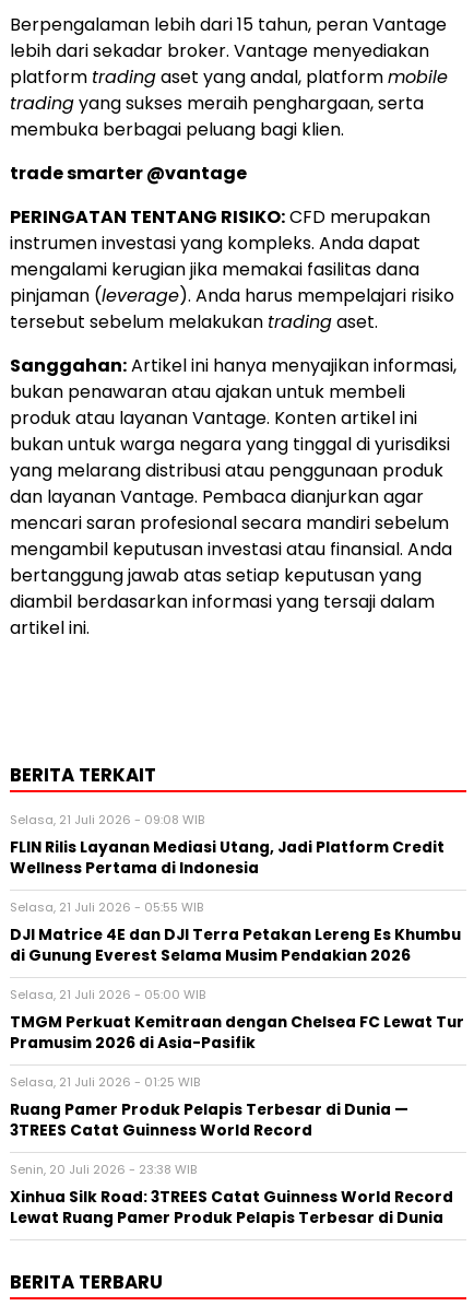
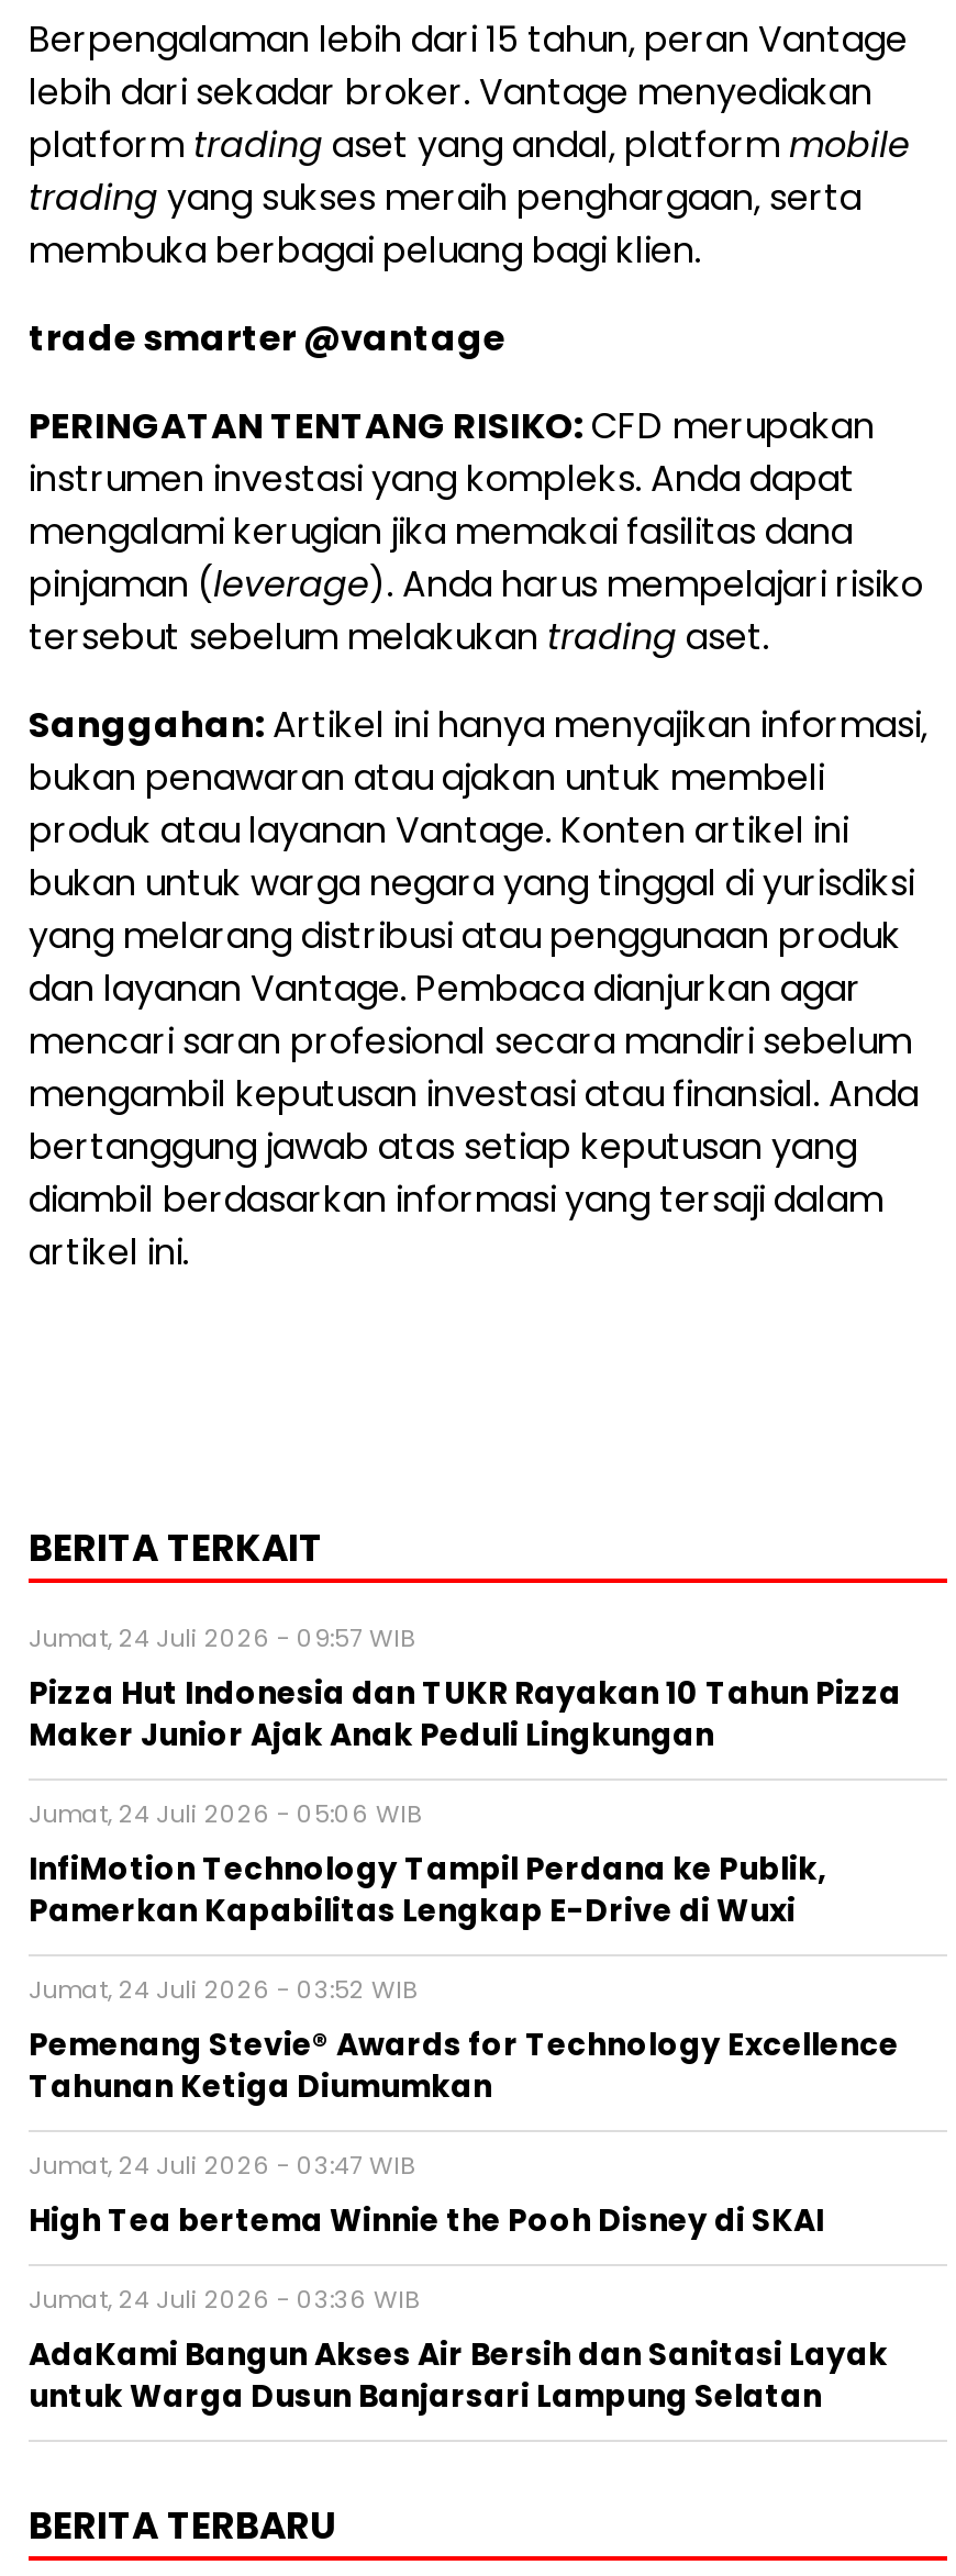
[10,811,445,879] Selasa, 21 Juli 2026 - 09:08 WIB | FLIN Rilis Layanan Mediasi Utang, Jadi Platform Credit | Wellness Pertama di Indonesia -> [29,1620,901,1756] Jumat, 24 Juli 2026 - 09:57 WIB | Pizza Hut Indonesia dan TUKR Rayakan 10 Tahun Pizza | Maker Junior Ajak Anak Peduli Lingkungan
[10,898,461,966] Selasa, 21 Juli 2026 - 05:55 WIB | DJI Matrice 4E dan DJI Terra Petakan Lereng Es Khumbu | di Gunung Everest Selama Musim Pendakian 2026 -> [29,1796,826,1932] Jumat, 24 Juli 2026 - 05:06 WIB | InfiMotion Technology Tampil Perdana ke Publik, | Pamerkan Kapabilitas Lengkap E-Drive di Wuxi
[10,986,464,1053] Selasa, 21 Juli 2026 - 05:00 WIB | TMGM Perkuat Kemitraan dengan Chelsea FC Lewat Tur | Pramusim 2026 di Asia-Pasifik -> [29,1972,899,2108] Jumat, 24 Juli 2026 - 03:52 WIB | Pemenang Stevie® Awards for Technology Excellence | Tahunan Ketiga Diumumkan
[10,1073,408,1141] Selasa, 21 Juli 2026 - 01:25 WIB | Ruang Pamer Produk Pelapis Terbesar di Dunia — | 3TREES Catat Guinness World Record -> [29,2147,824,2242] Jumat, 24 Juli 2026 - 03:47 WIB | High Tea bertema Winnie the Pooh Disney di SKAI
[10,1161,453,1228] Senin, 20 Juli 2026 - 23:38 WIB | Xinhua Silk Road: 3TREES Catat Guinness World Record | Lewat Ruang Pamer Produk Pelapis Terbesar di Dunia -> [29,2281,888,2418] Jumat, 24 Juli 2026 - 03:36 WIB | AdaKami Bangun Akses Air Bersih dan Sanitasi Layak | untuk Warga Dusun Banjarsari Lampung Selatan

